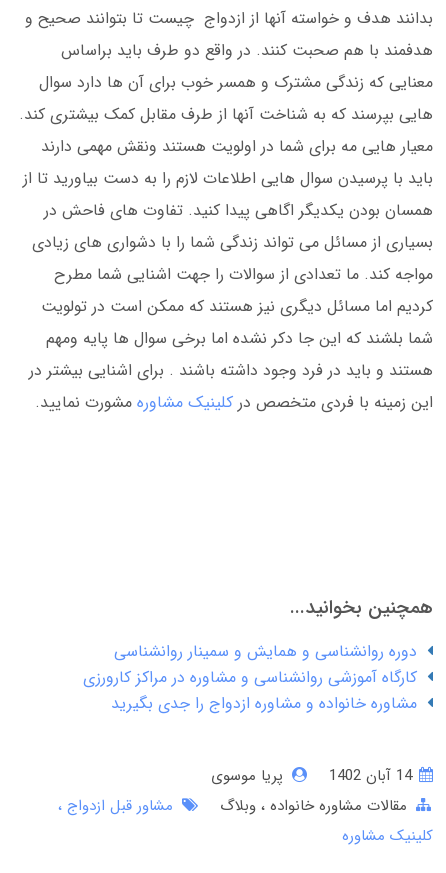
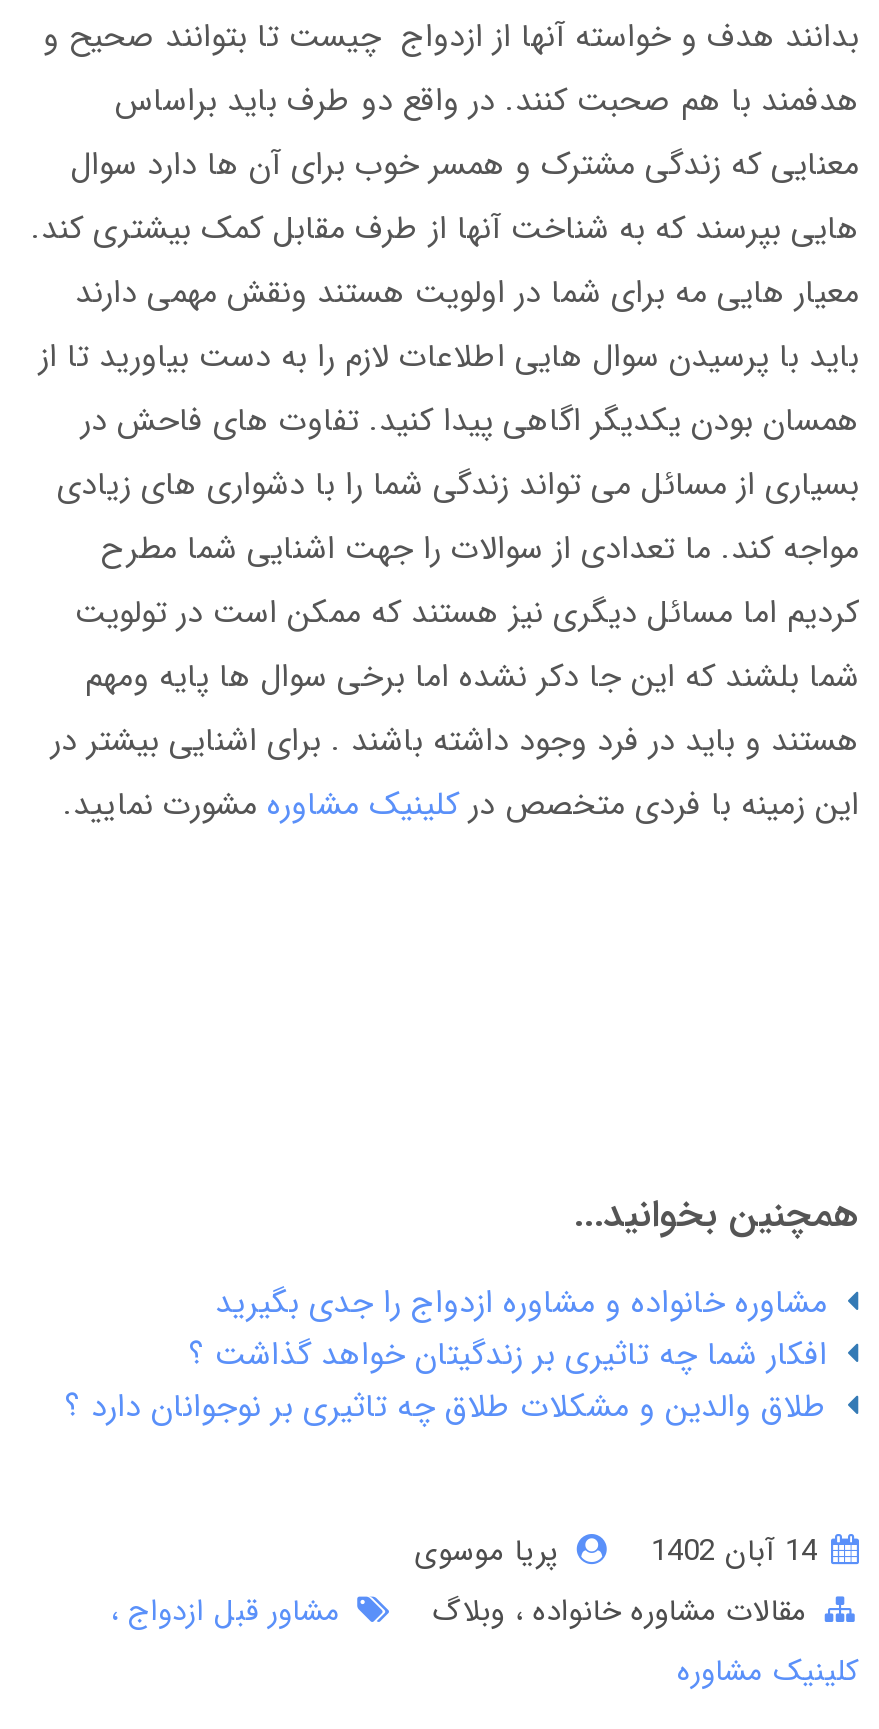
[83,639,417,690] دوره روانشناسی و همایش و سمینار روانشناسی | کارگاه آموزشی روانشناسی و مشاوره در مراکز کارورزی -> none
moved [111,691,417,716] -> [215,1277,827,1327]: مشاوره خانواده و مشاوره ازدواج را جدی بگیرید
none -> [65,1329,827,1431] افکار شما چه تاثیری بر زندگیتان خواهد گذاشت ؟ | طلاق والدین و مشکلات طلاق چه تاثیری بر نوجوانان دارد ؟

